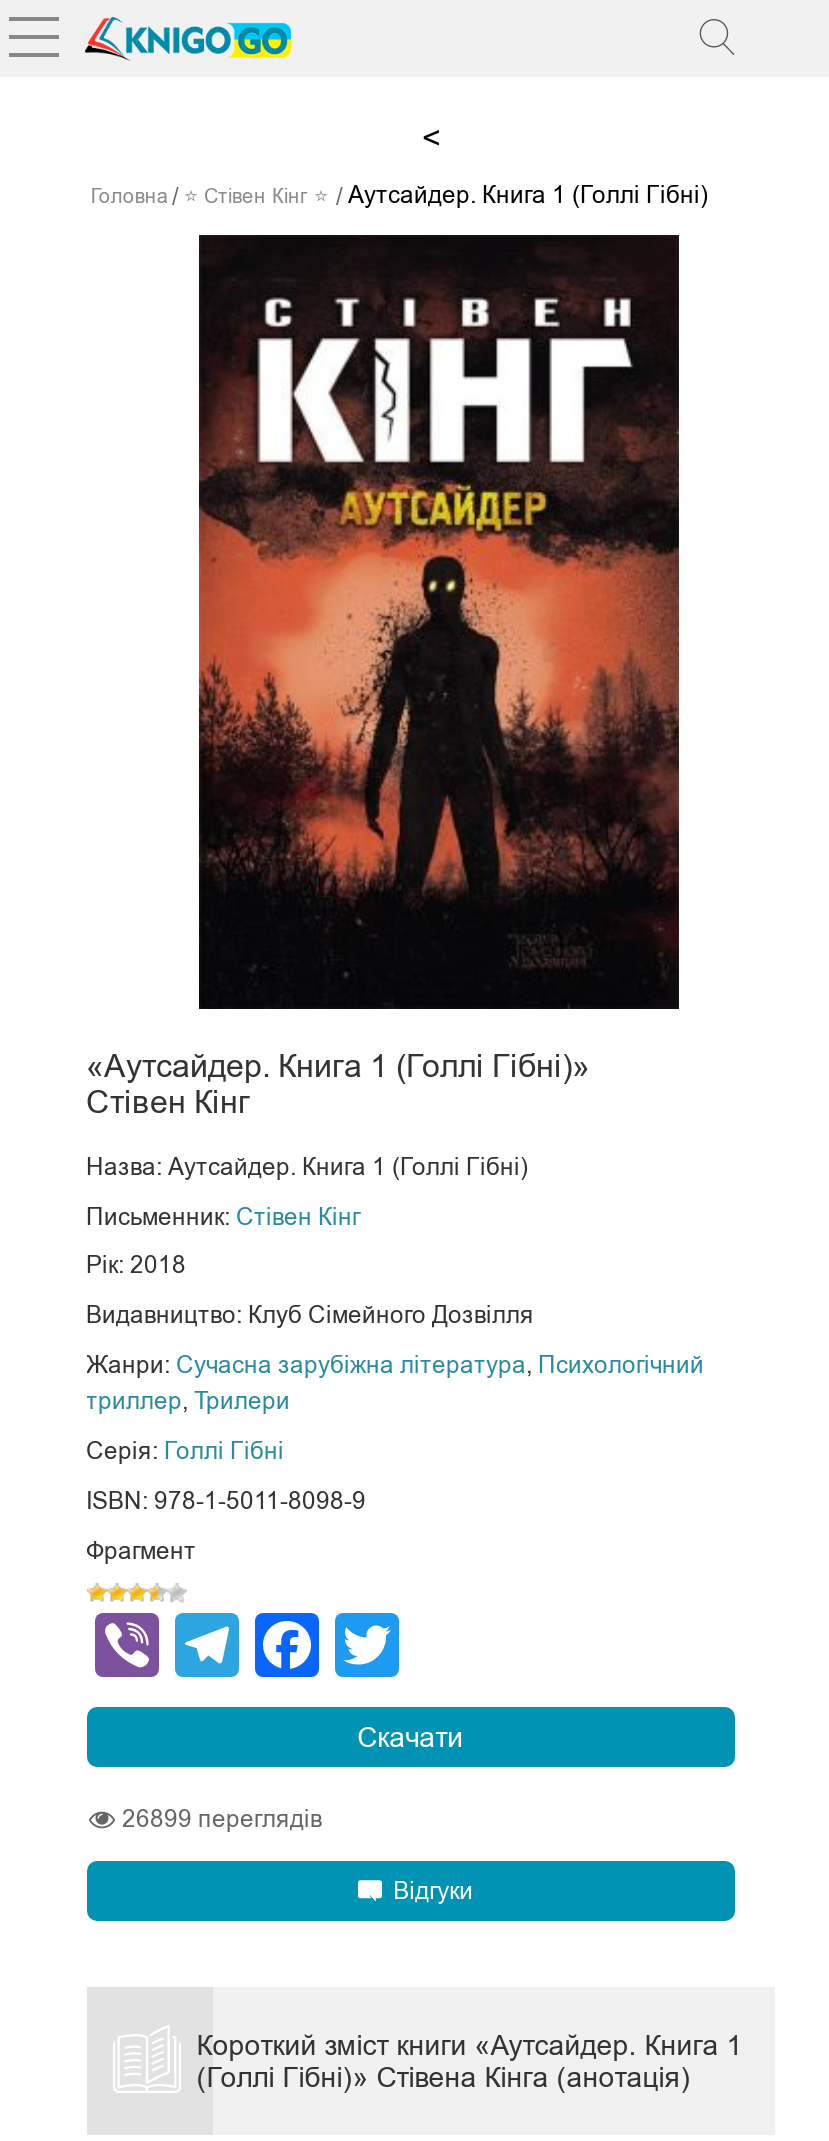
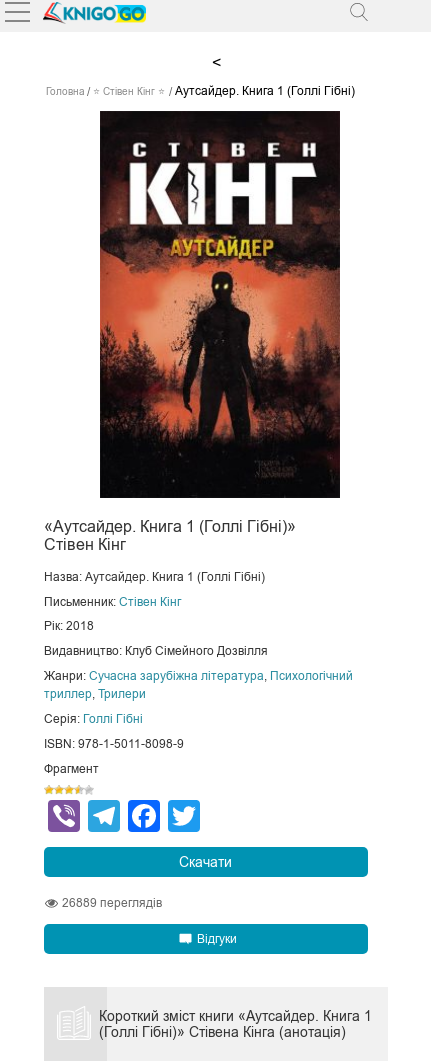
[122,1805,322,1833] 26899 переглядів -> [61,896,161,910] 26889 переглядів

